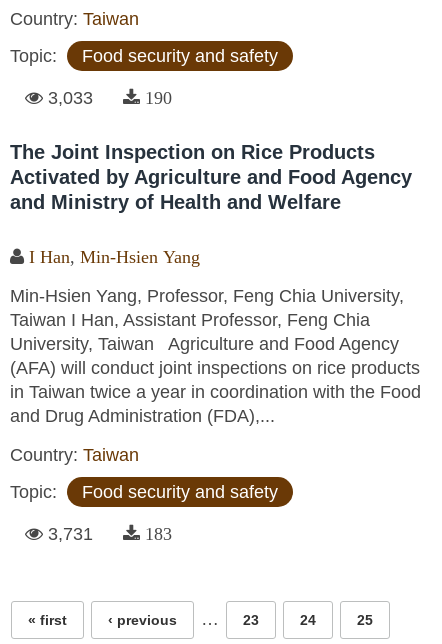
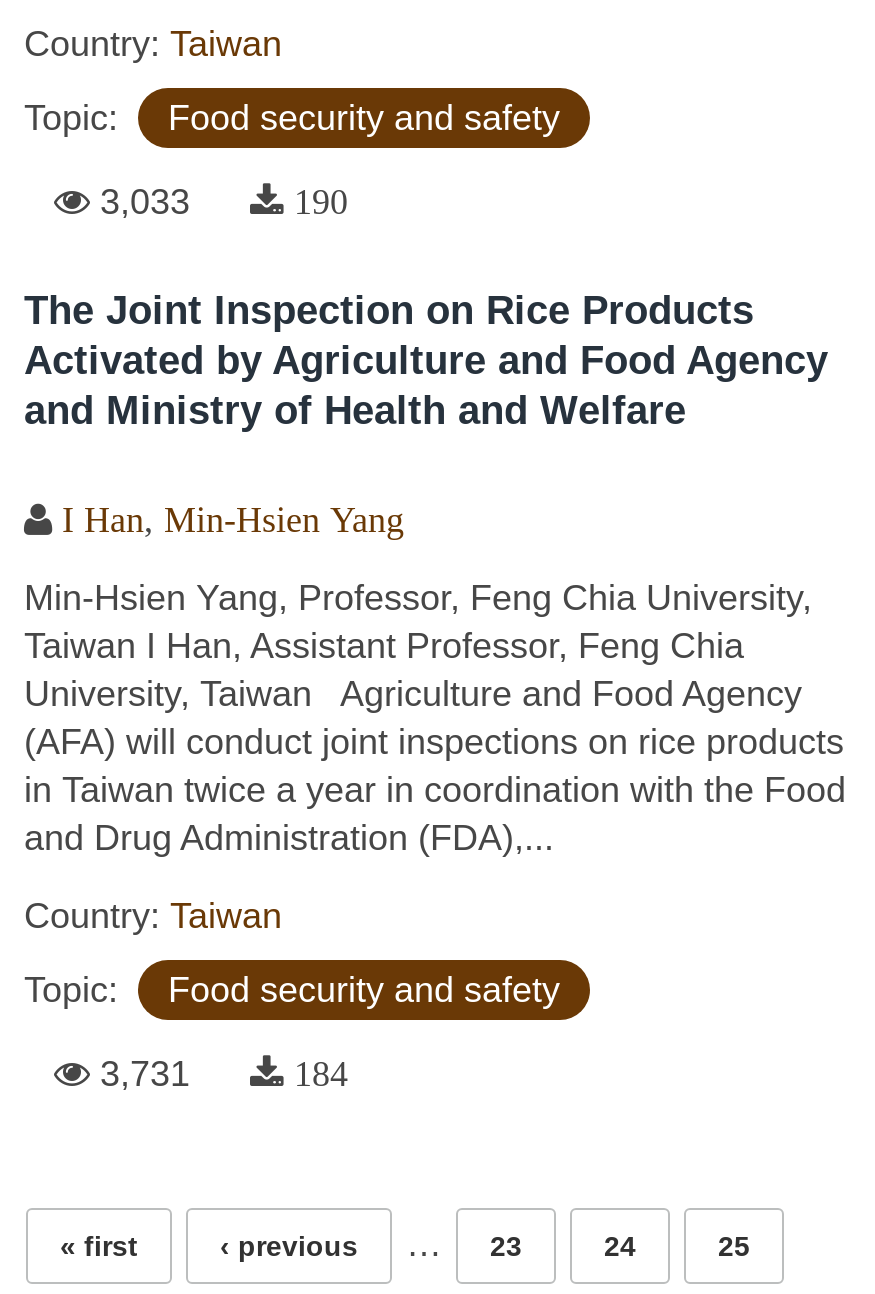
[145,525,172,543] 183 -> [294,1055,348,1091] 184

